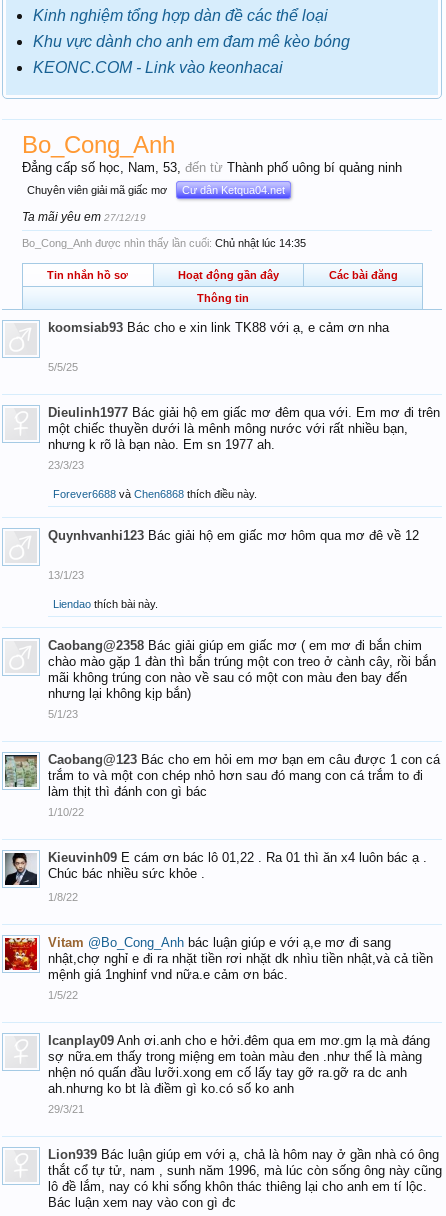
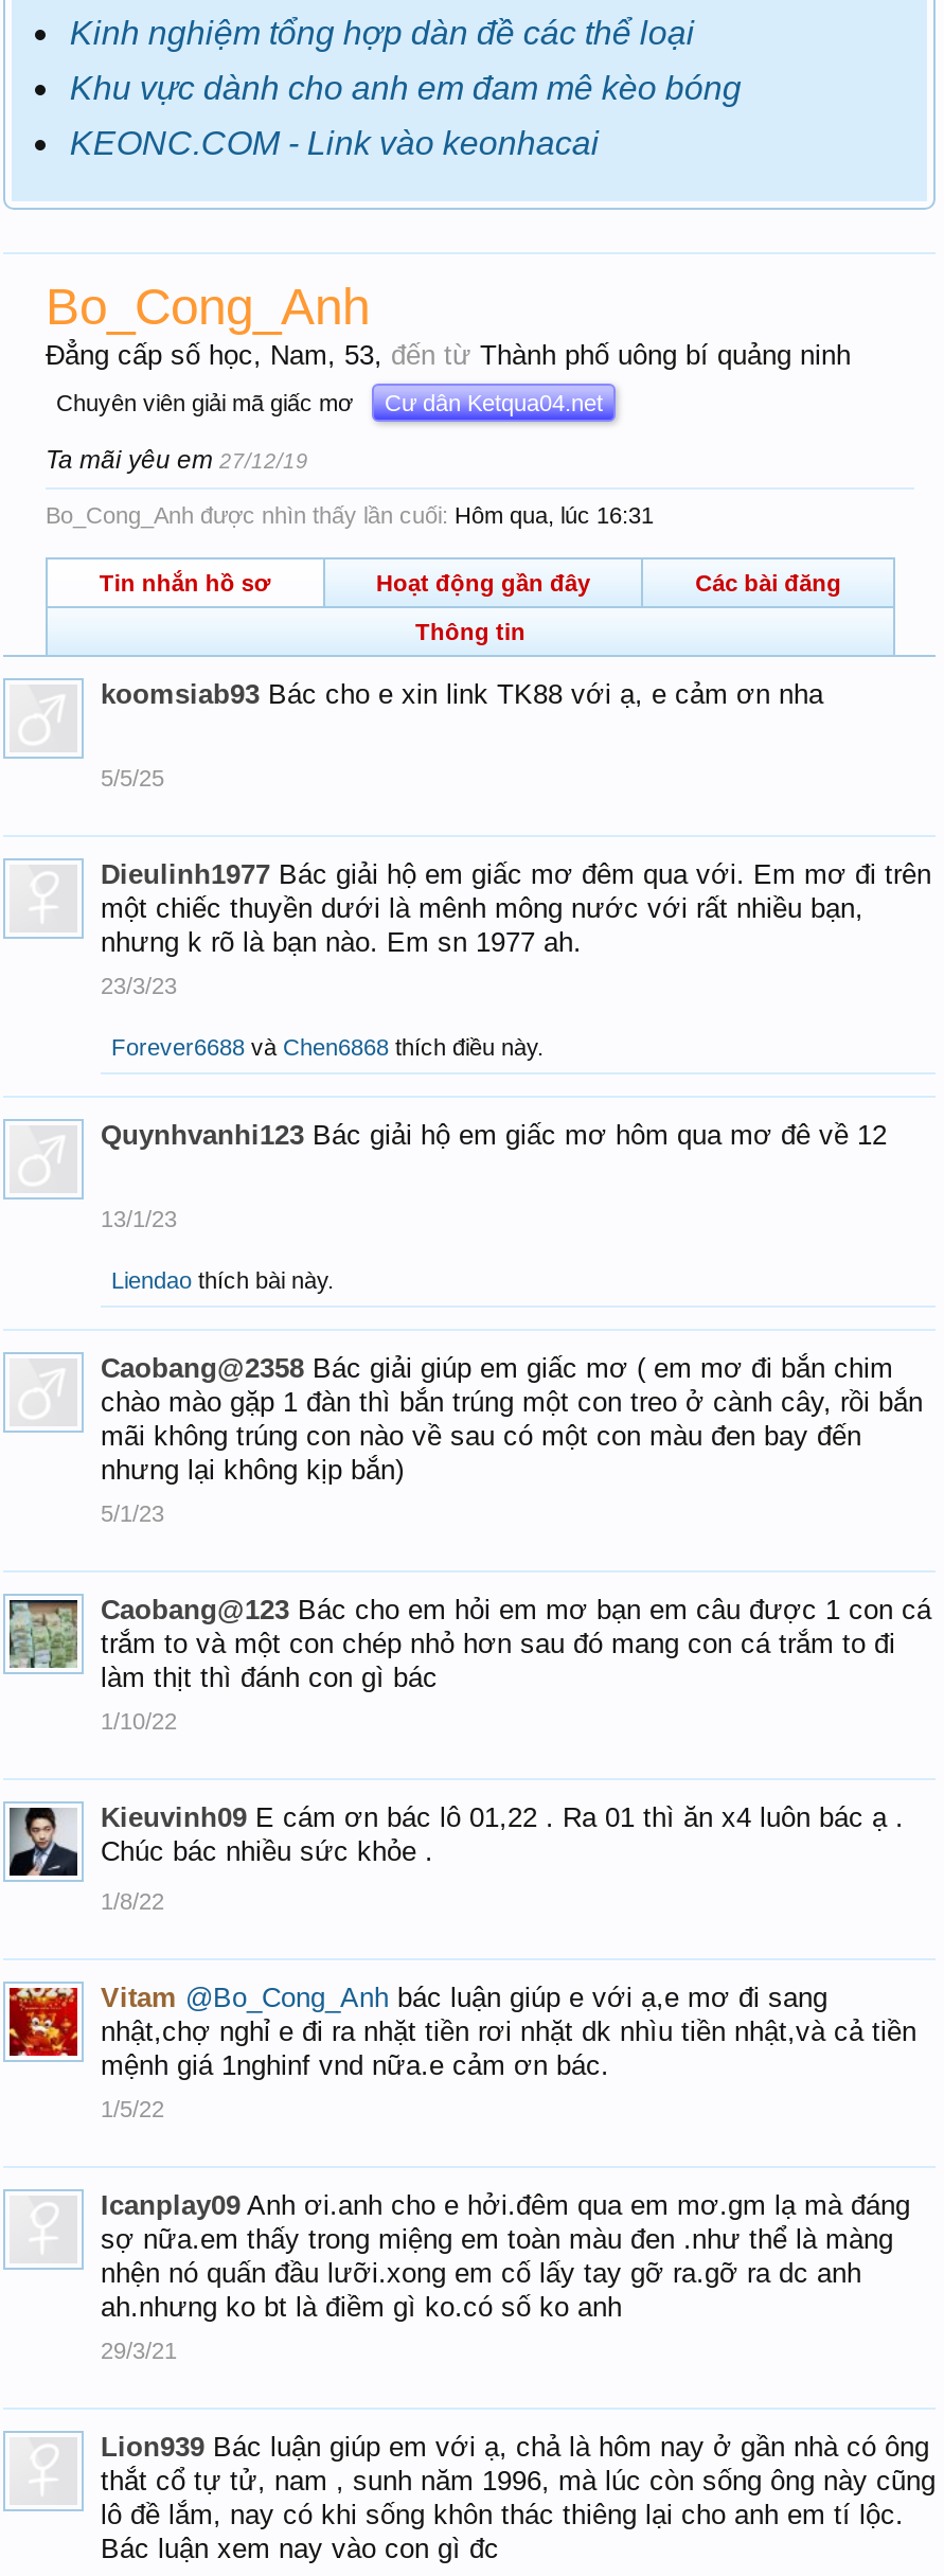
[22,237,306,249] Bo_Cong_Anh được nhìn thấy lần cuối: Chủ nhật lúc 14:35 -> [46,502,654,528] Bo_Cong_Anh được nhìn thấy lần cuối: Hôm qua, lúc 16:31

